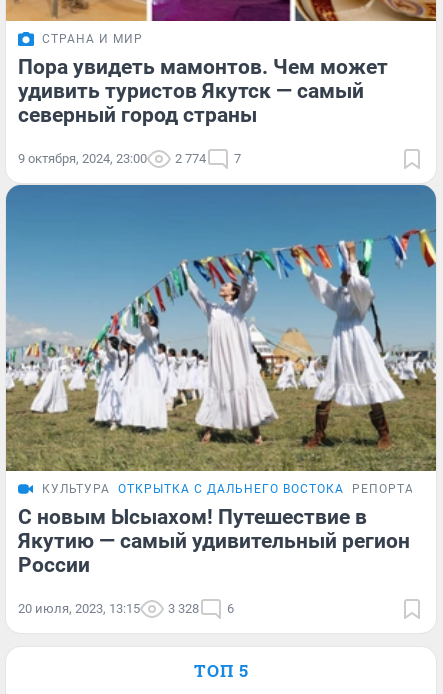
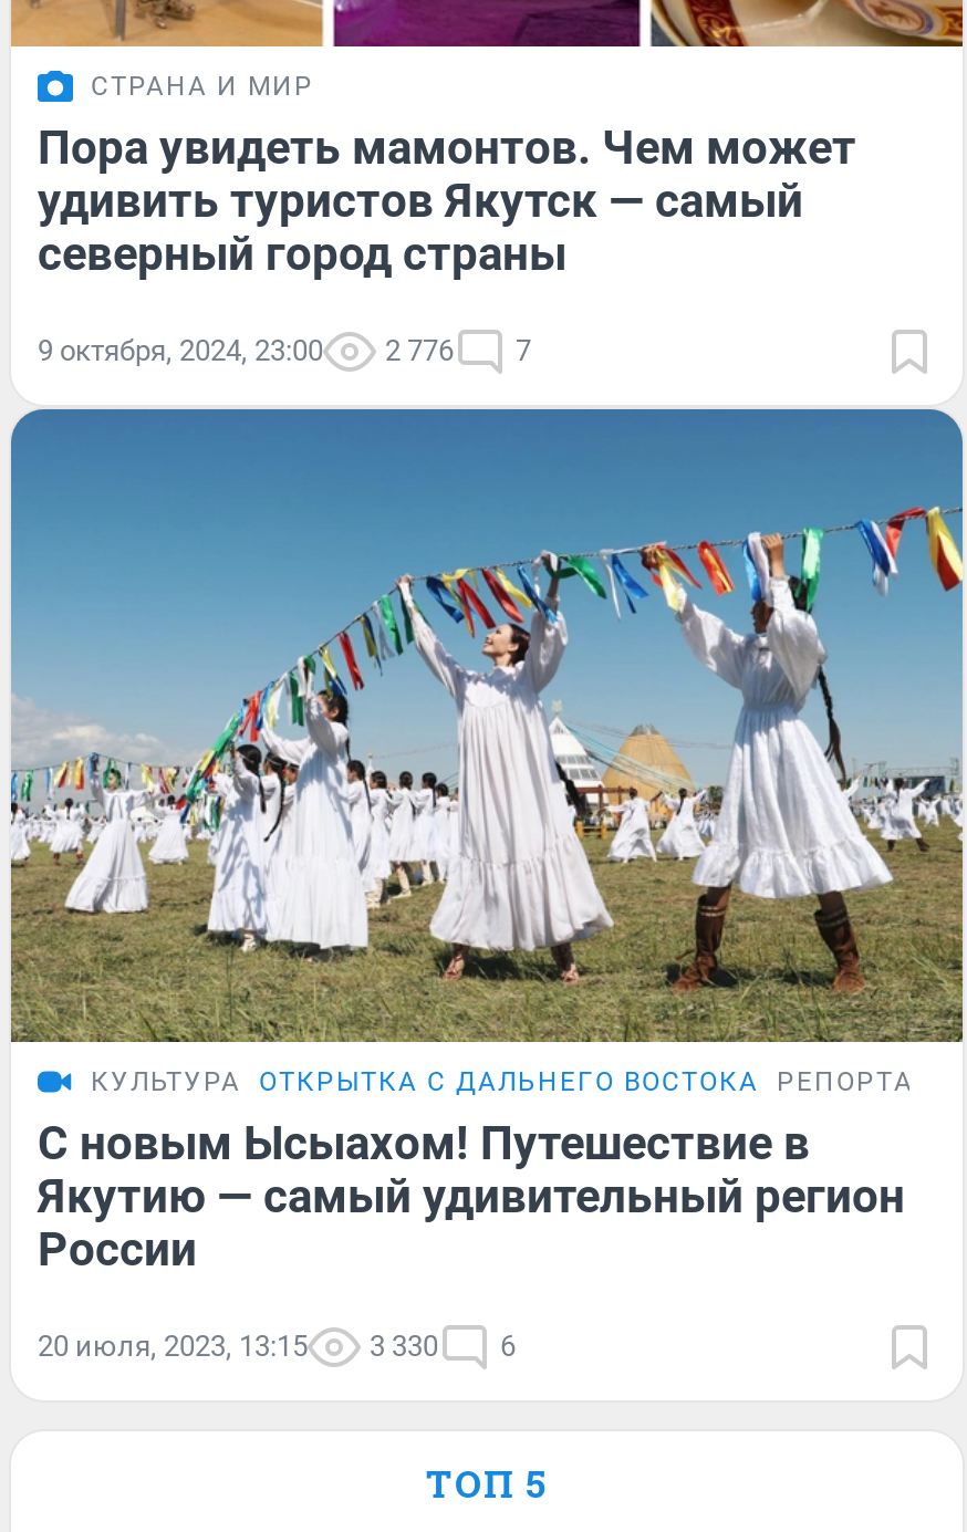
[18,151,241,166] 9 октября, 2024, 23:00 2 774 7 -> [38,333,531,367] 9 октября, 2024, 23:00 2 776 7
[18,601,234,616] 20 июля, 2023, 13:15 3 328 6 -> [38,1330,516,1363] 20 июля, 2023, 13:15 3 330 6

